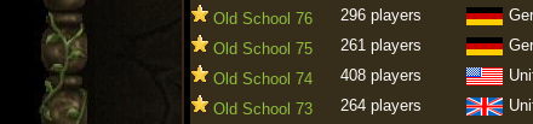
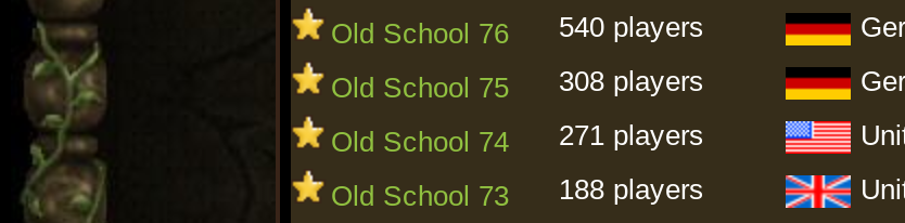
[213,6,421,28] Old School 76 296 players -> [331,11,704,50] Old School 76 540 players
[213,36,421,58] Old School 75 261 players -> [331,65,704,104] Old School 75 308 players
[213,66,421,88] Old School 74 408 players -> [331,119,704,158] Old School 74 271 players
[213,96,421,118] Old School 73 264 players -> [331,173,704,212] Old School 73 188 players

